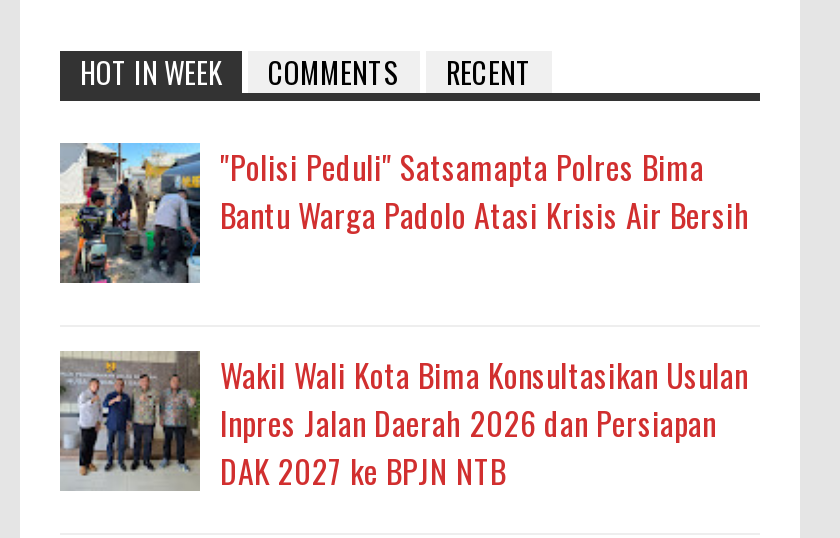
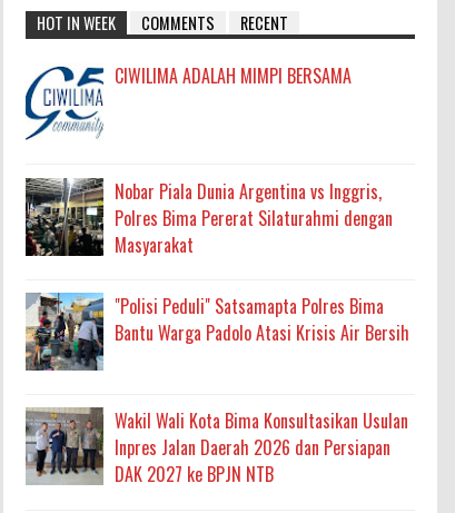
none -> [24,63,352,140] [image] | CIWILIMA ADALAH MIMPI BERSAMA
none -> [24,178,393,258] [image] | Nobar Piala Dunia Argentina vs Inggris, | Polres Bima Pererat Silaturahmi dengan | Masyarakat

